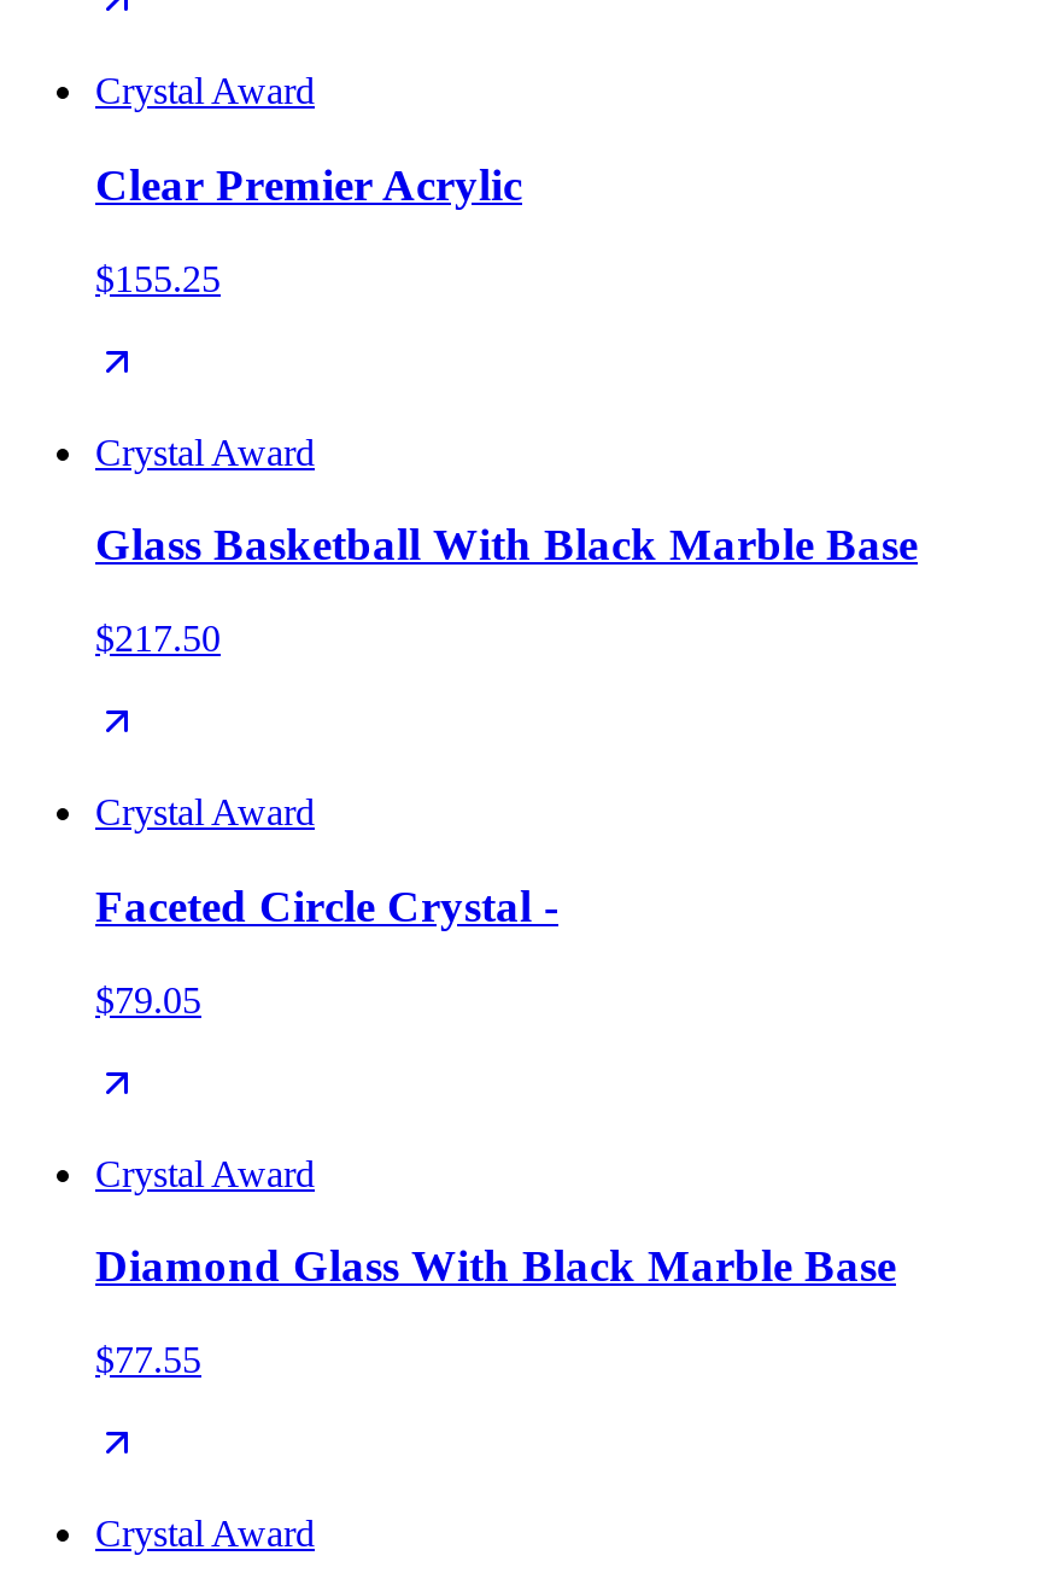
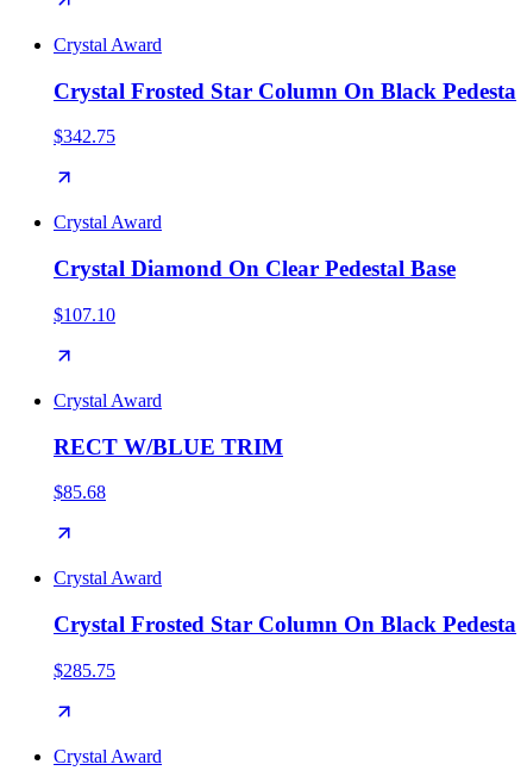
[95,158,522,209] Clear Premier Acrylic -> [54,78,516,103] Crystal Frosted Star Column On Black Pedesta
[95,257,221,298] $155.25 -> [54,127,115,147] $342.75
[95,519,918,570] Glass Basketball With Black Marble Base -> [54,256,456,281] Crystal Diamond On Clear Pedestal Base
[95,617,221,658] $217.50 -> [54,304,115,325] $107.10
[95,880,558,930] Faceted Circle Crystal - -> [54,434,283,459] RECT W/BLUE TRIM
[95,978,201,1019] $79.05 -> [54,482,106,502] $85.68
[95,1240,896,1291] Diamond Glass With Black Marble Base -> [54,612,516,637] Crystal Frosted Star Column On Black Pedesta
[95,1338,201,1379] $77.55 -> [54,660,115,680] $285.75

